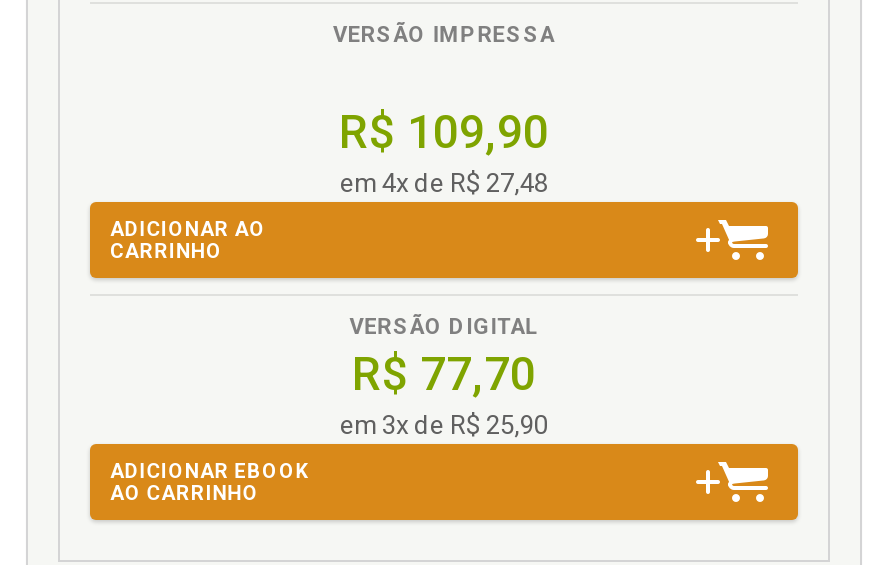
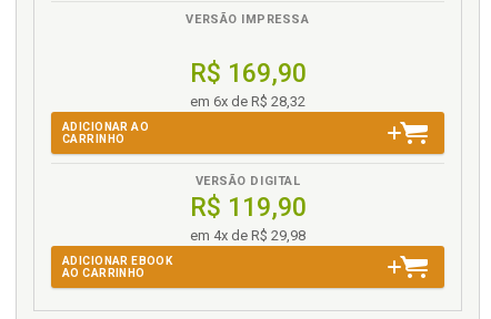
[339,107,549,161] R$ 109,90 -> [189,59,306,89] R$ 169,90
[340,169,548,199] em 4x de R$ 27,48 -> [190,93,305,110] em 6x de R$ 28,32
[352,349,536,403] R$ 77,70 -> [189,193,306,223] R$ 119,90
[340,411,548,441] em 3x de R$ 25,90 -> [190,227,305,244] em 4x de R$ 29,98

